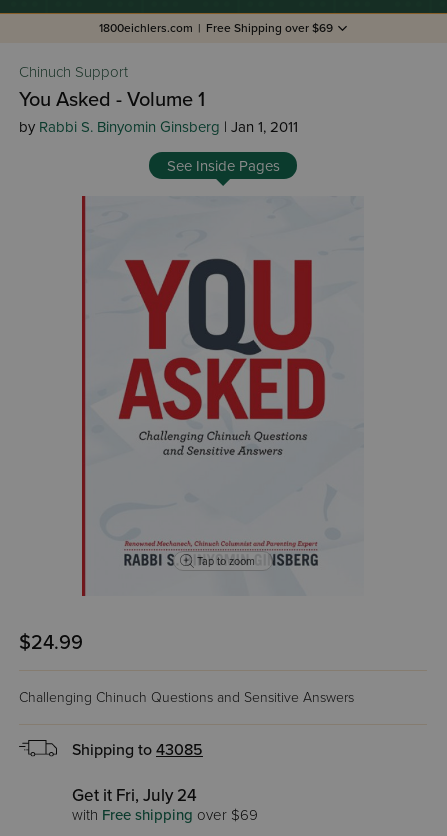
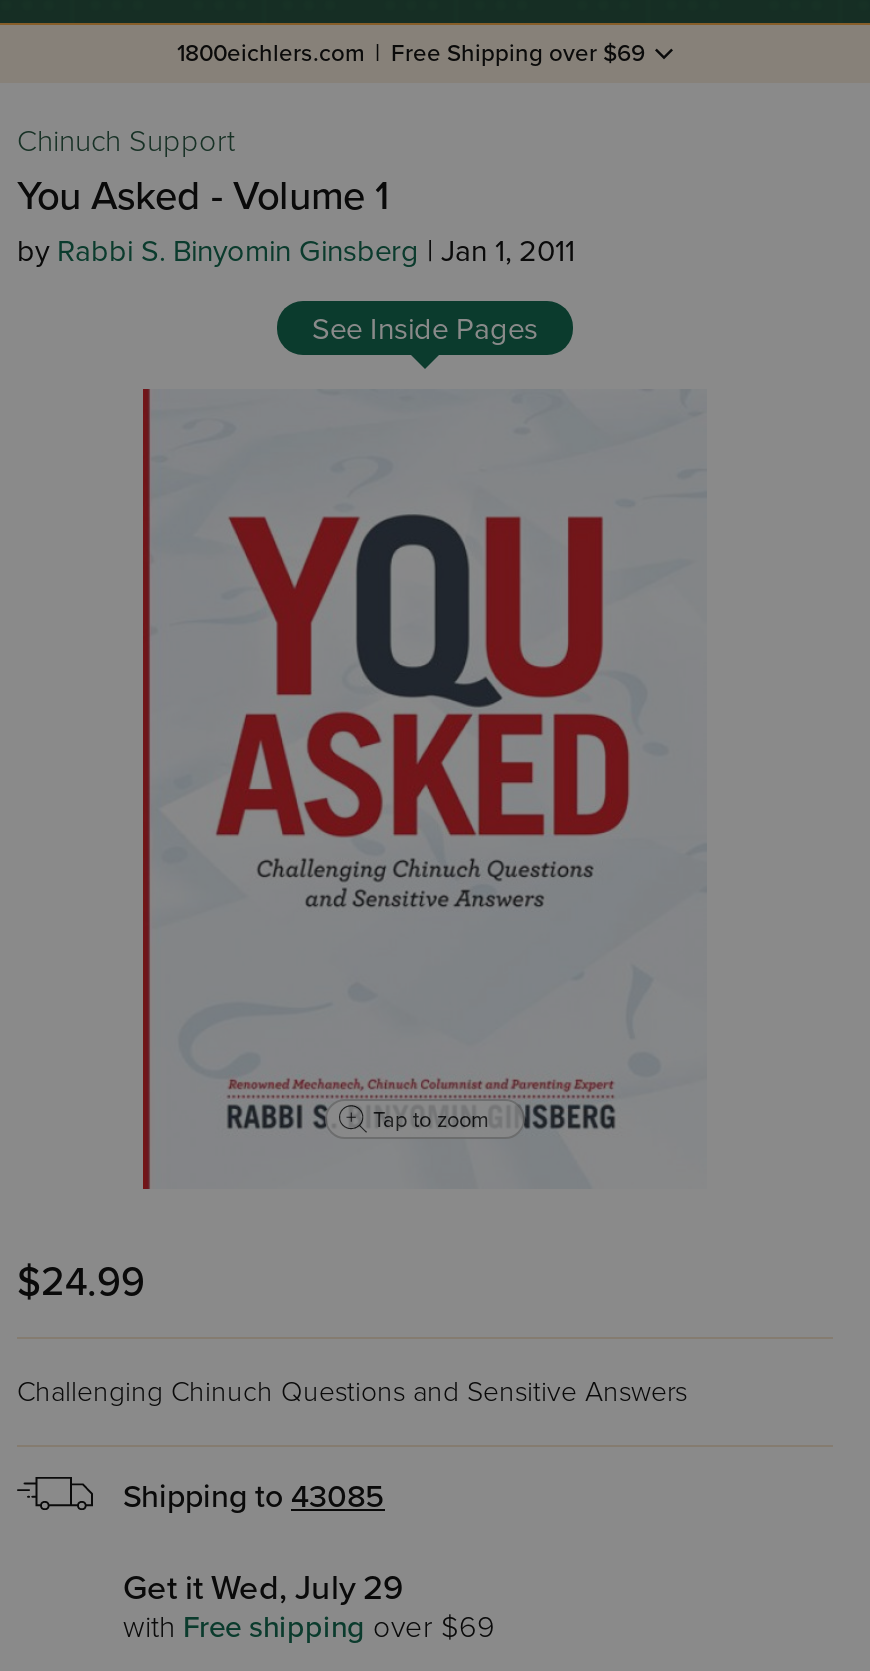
[72,785,197,806] Get it Fri, July 24 -> [123,1567,403,1609] Get it Wed, July 29

